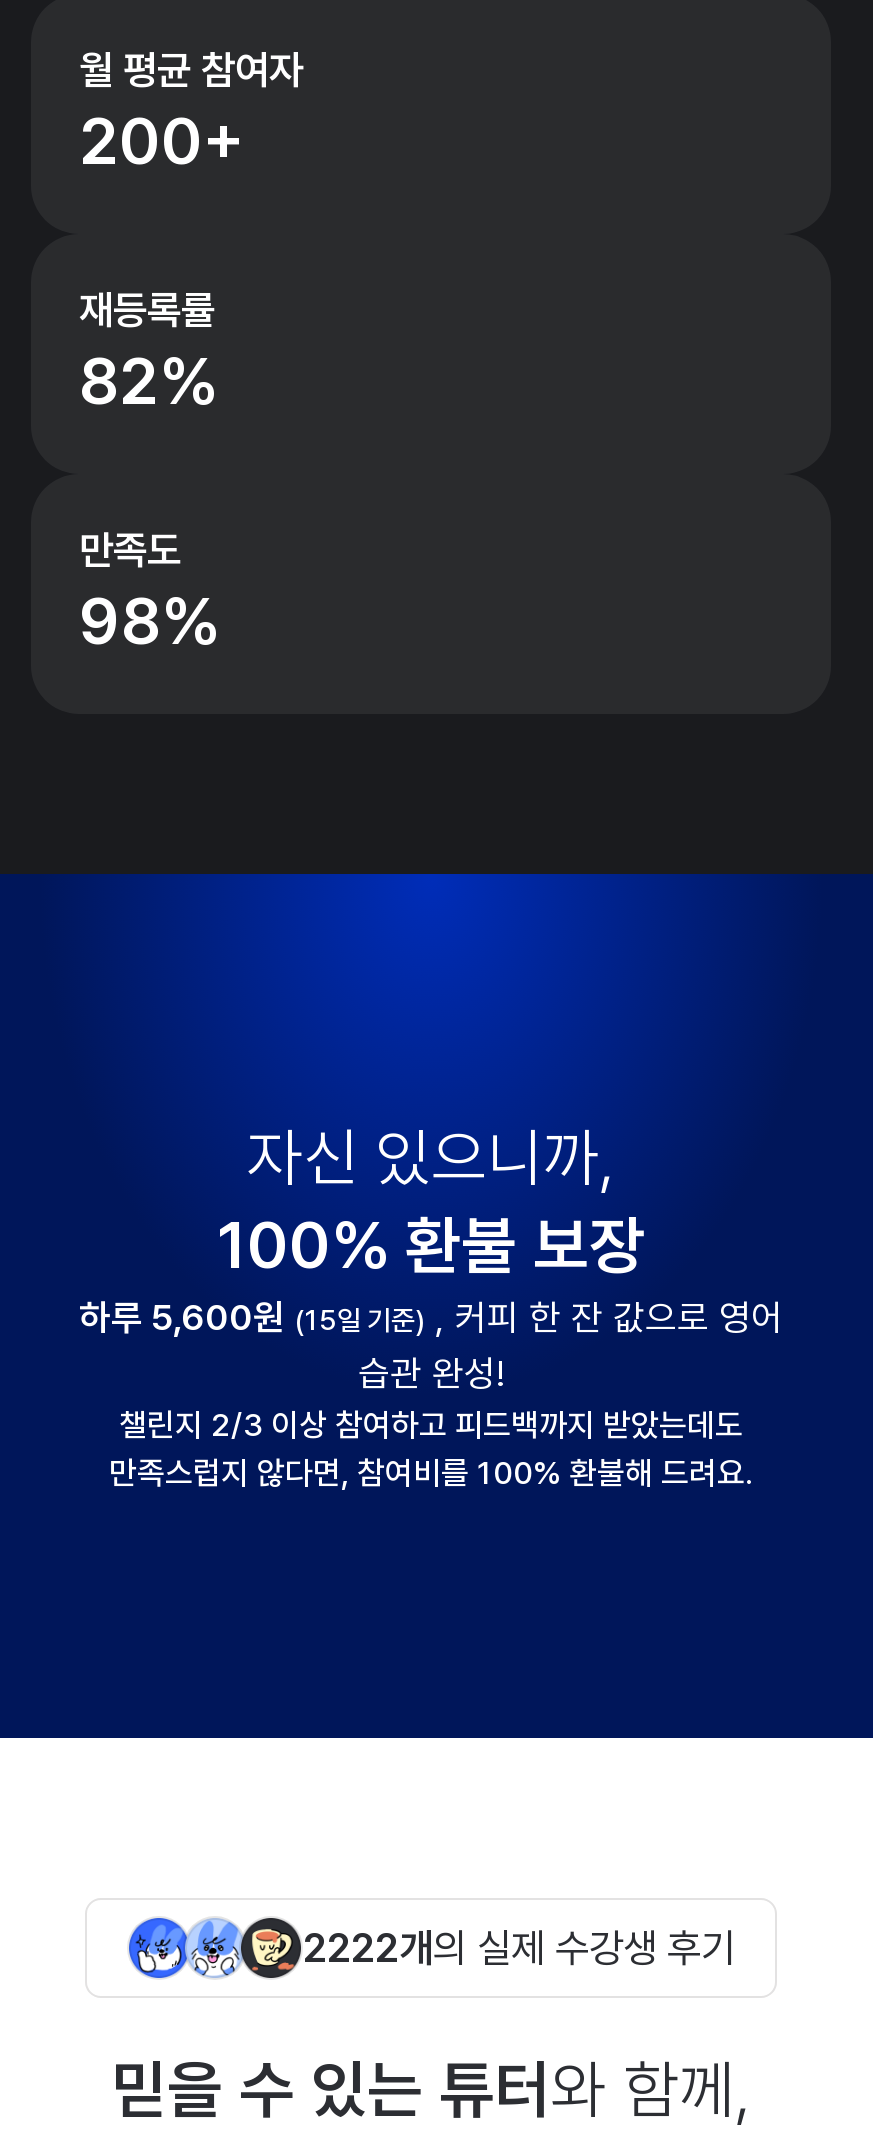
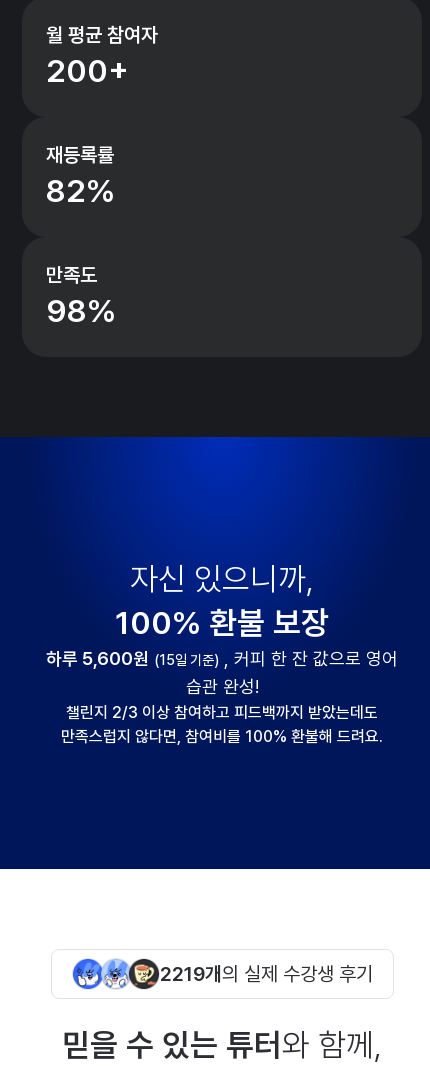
[303,1925,735,1973] 2222개의 실제 수강생 후기 -> [159,962,372,986] 2219개의 실제 수강생 후기

